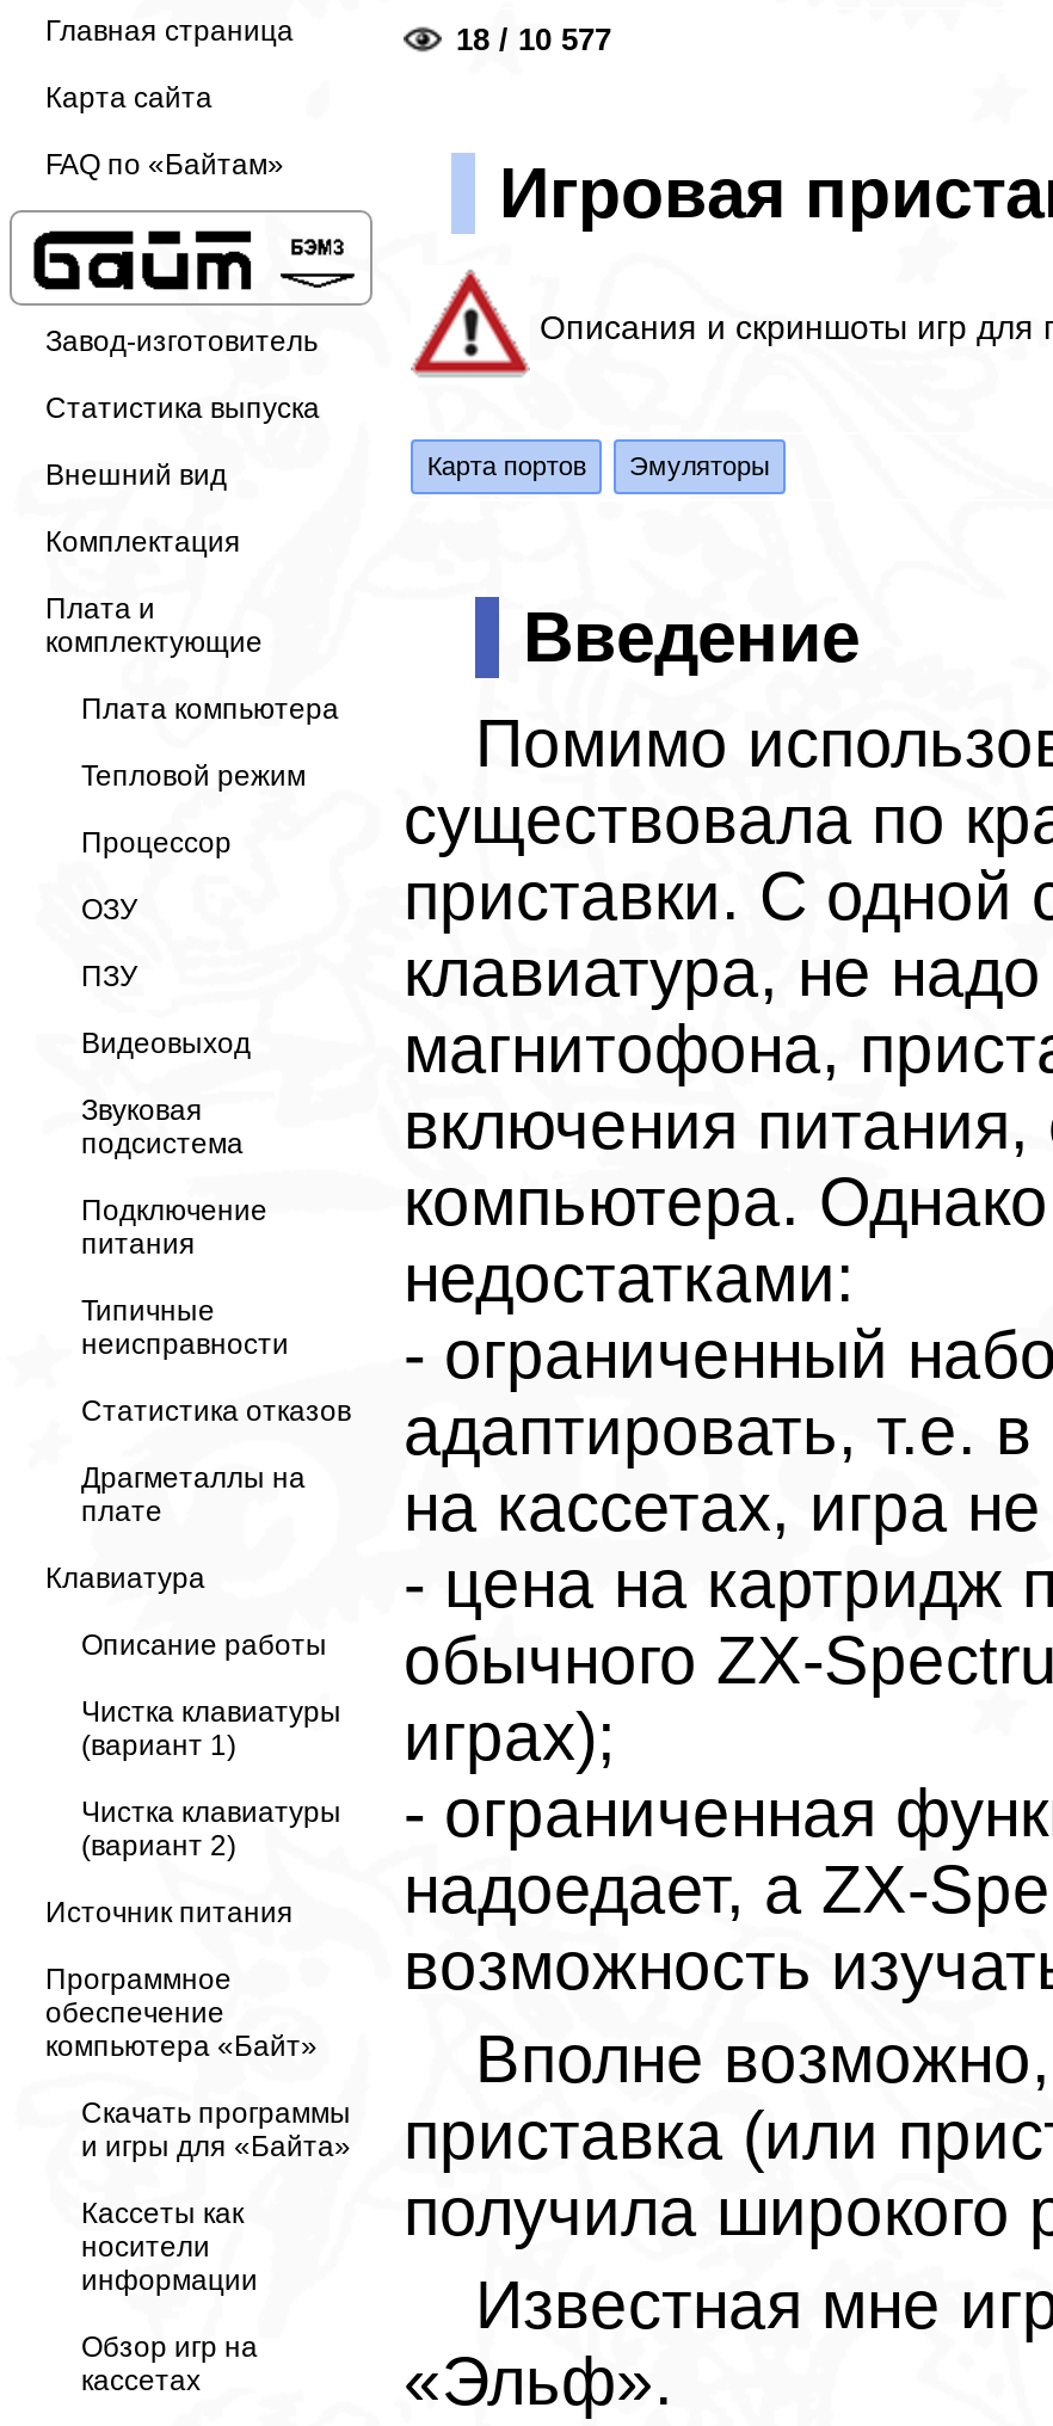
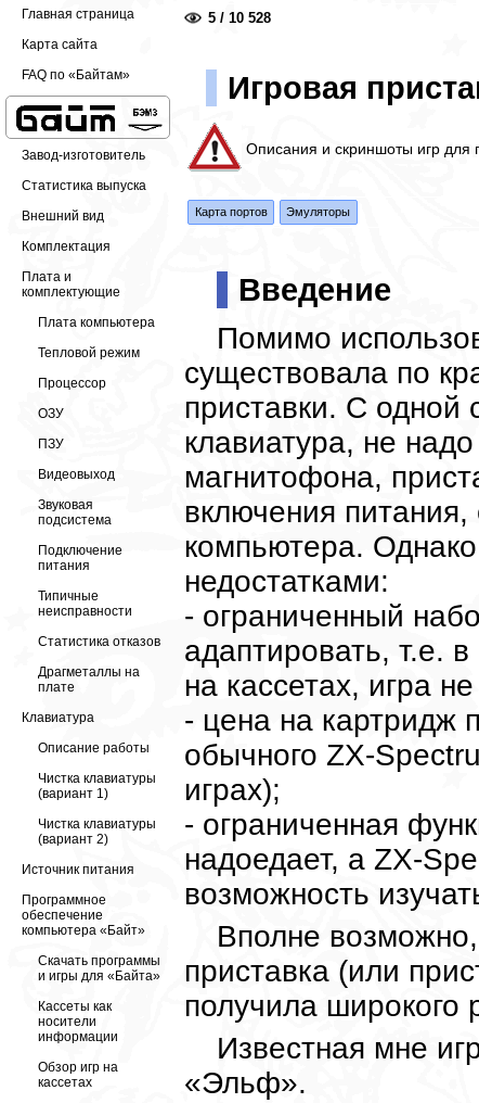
[456,21,611,57] 18 / 10 577 -> [208,9,271,26] 5 / 10 528

